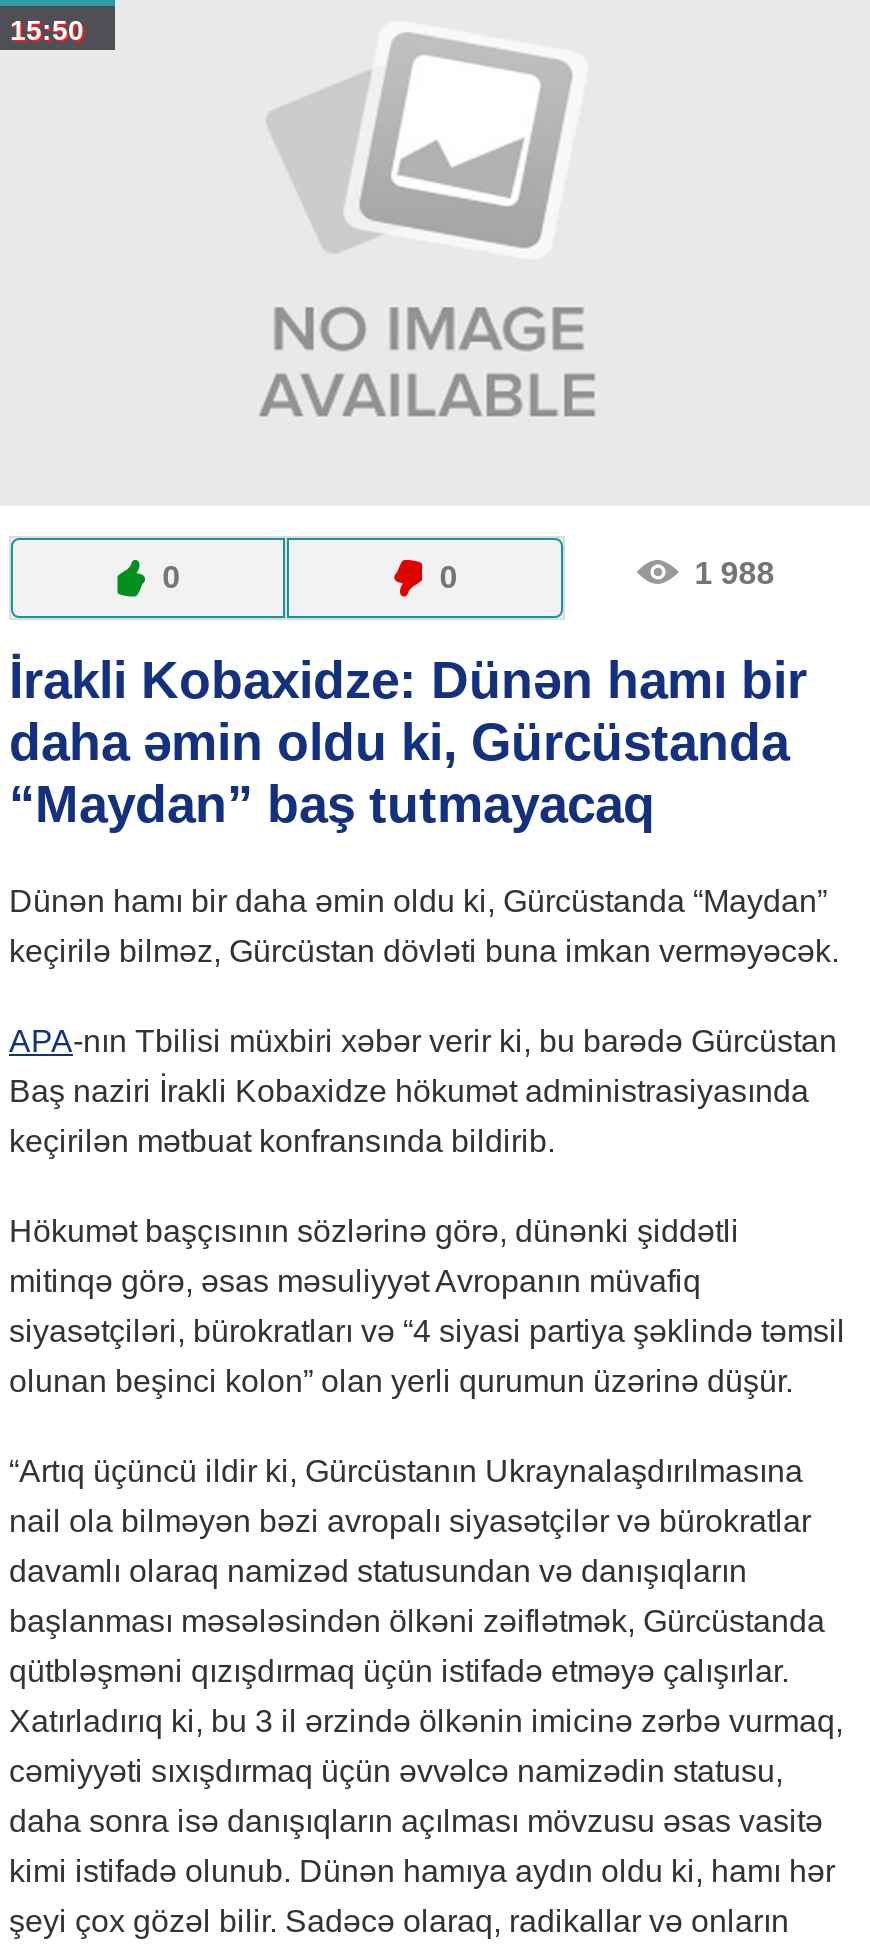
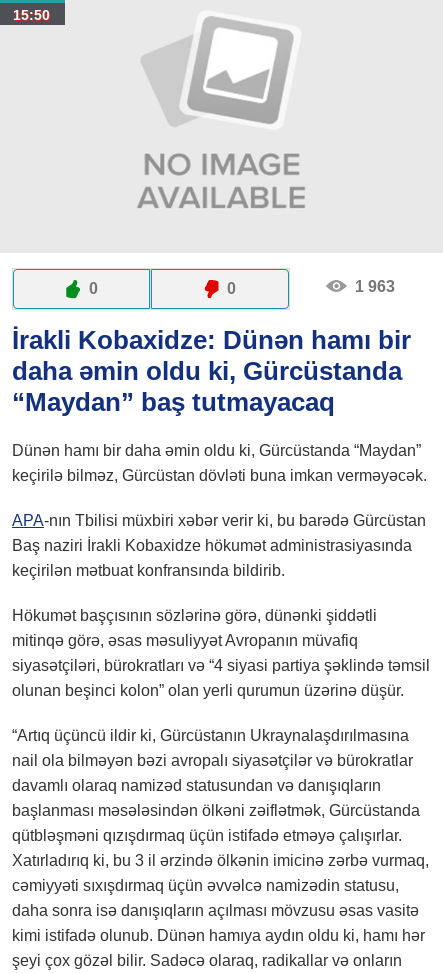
[694,555,774,589] 1 988 -> [355,278,395,295] 1 963

